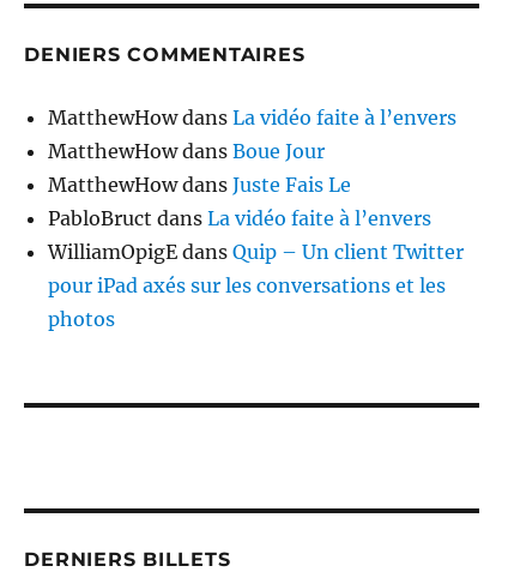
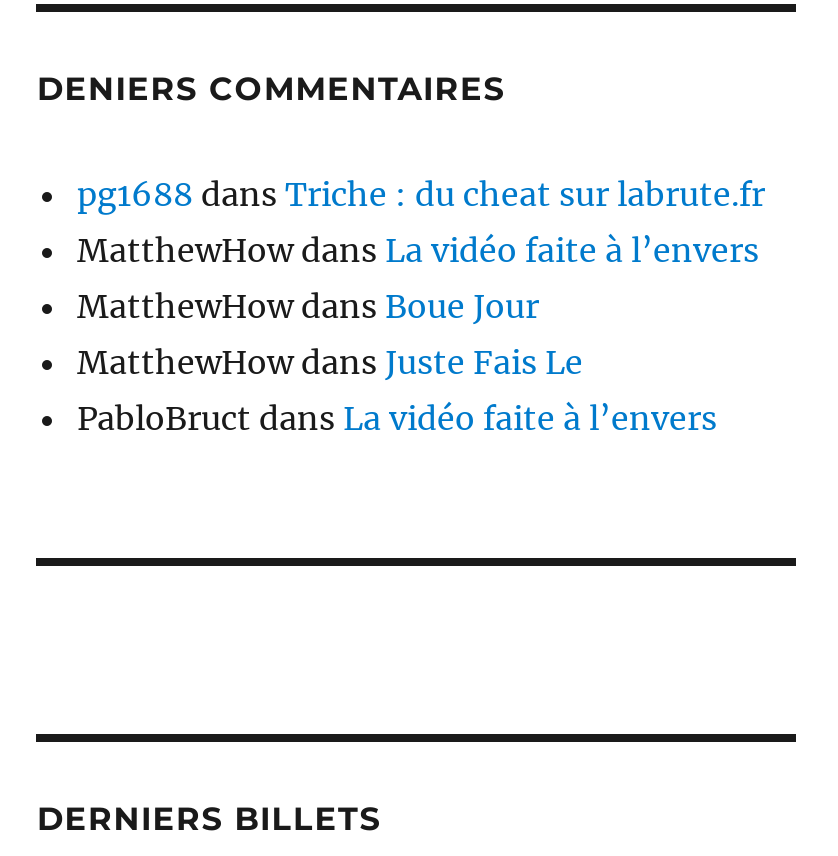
none -> [77,175,765,215] pg1688 dans Triche : du cheat sur labrute.fr
moved [49,106,457,231] -> [77,231,759,439]: MatthewHow dans La vidéo faite à l’envers | MatthewHow dans Boue Jour | MatthewHow dans Juste Fais Le | PabloBruct dans La vidéo faite à l’envers
[49,240,464,332] WilliamOpigE dans Quip – Un client Twitter | pour iPad axés sur les conversations et les | photos -> none

